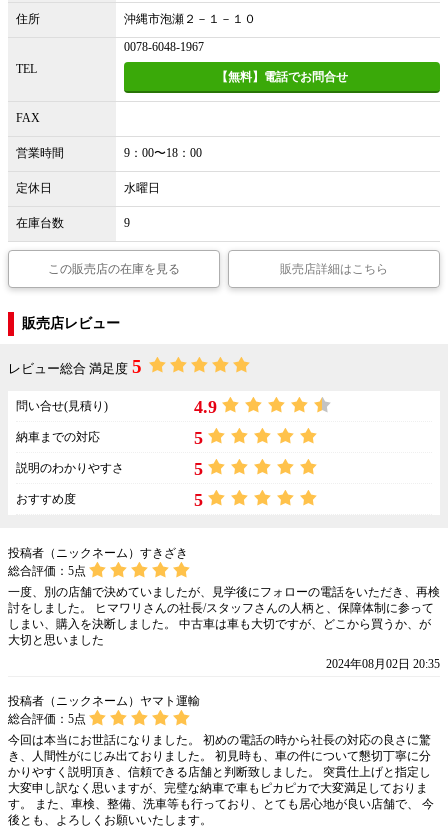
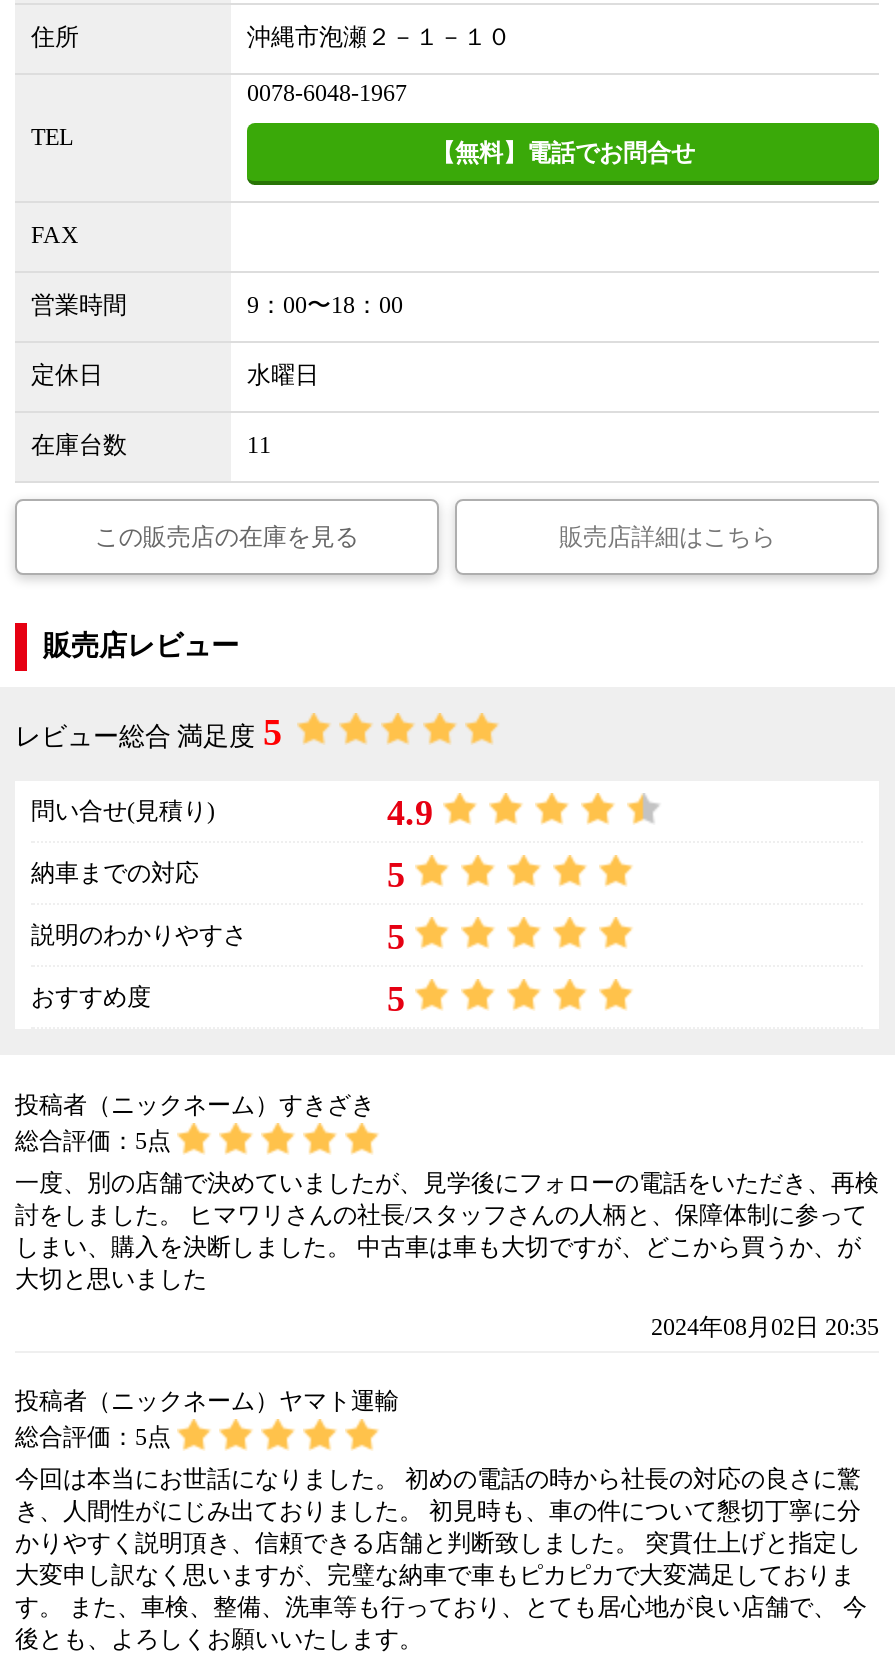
[124,216,130,230] 9 -> [247,432,271,460] 11

